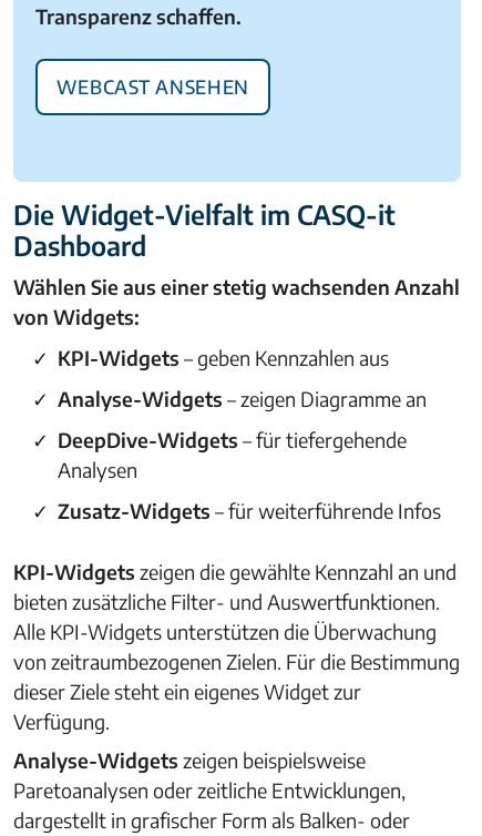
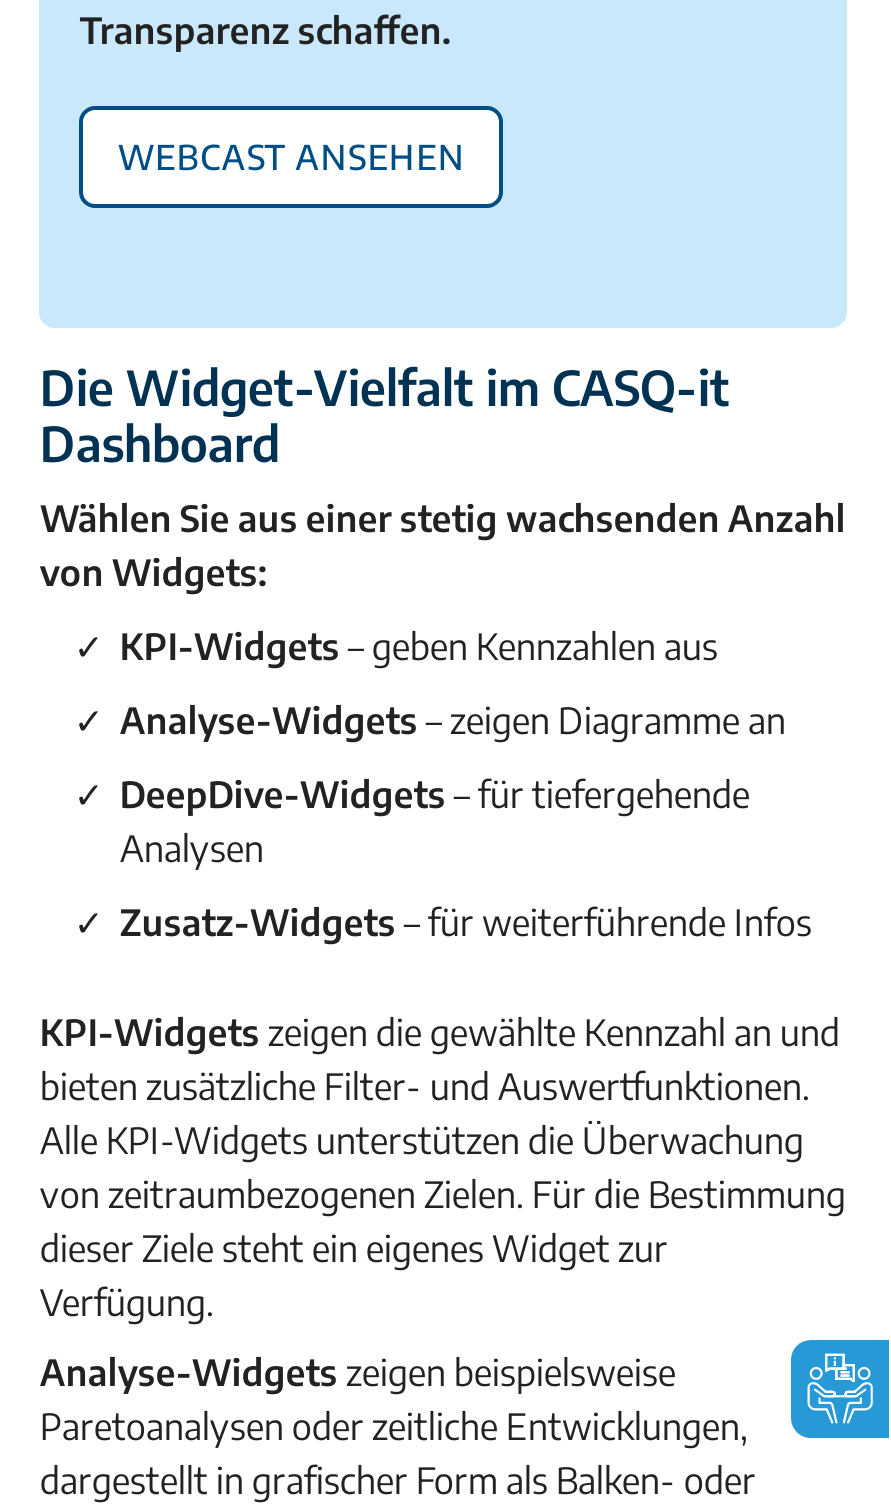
none -> [789,1338,885,1440] [image]

